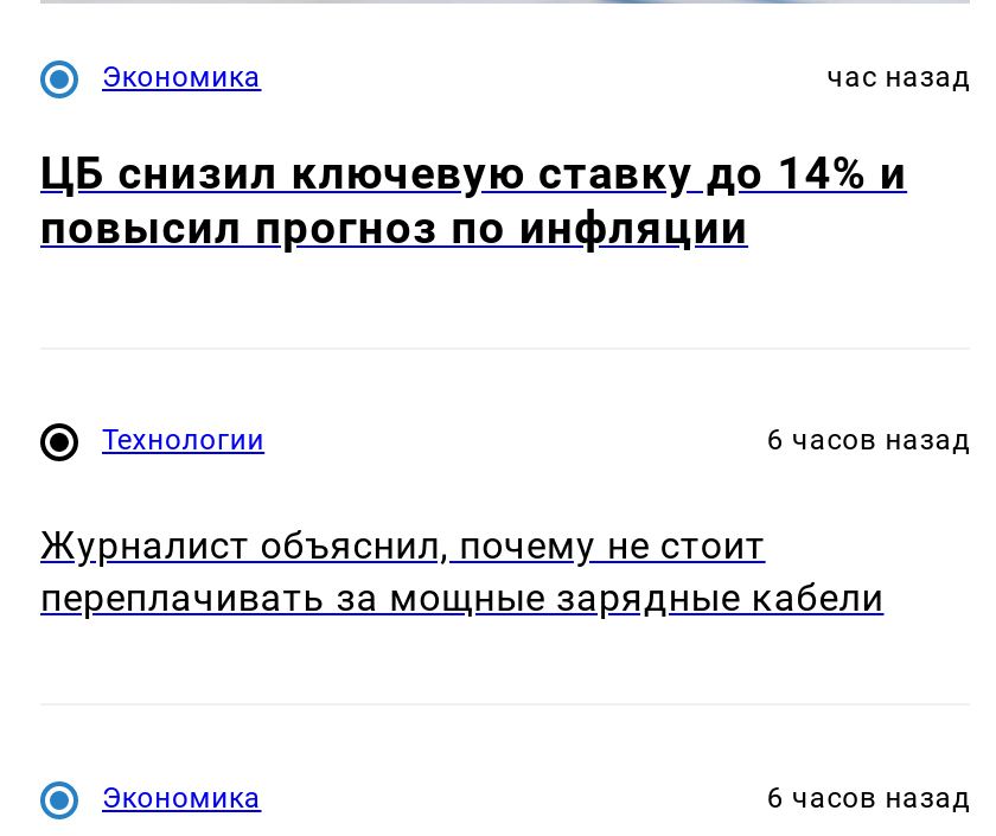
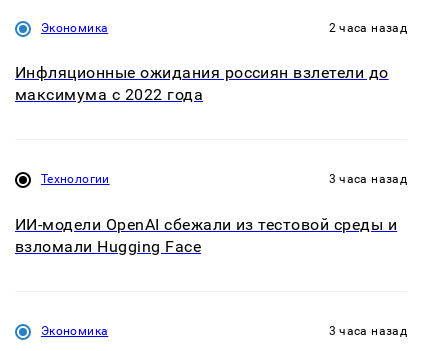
[827,61,970,94] час назад -> [329,21,407,35] 2 часа назад
[40,145,907,254] ЦБ снизил ключевую ставку до 14% и | повысил прогноз по инфляции -> [15,63,389,104] Инфляционные ожидания россиян взлетели до | максимума с 2022 года
[767,423,970,456] 6 часов назад -> [329,172,407,186] 3 часа назад
[40,523,884,620] Журналист объяснил, почему не стоит | переплачивать за мощные зарядные кабели -> [15,215,397,256] ИИ-модели OpenAI сбежали из тестовой среды и | взломали Hugging Face
[767,782,970,815] 6 часов назад -> [329,324,407,338] 3 часа назад

